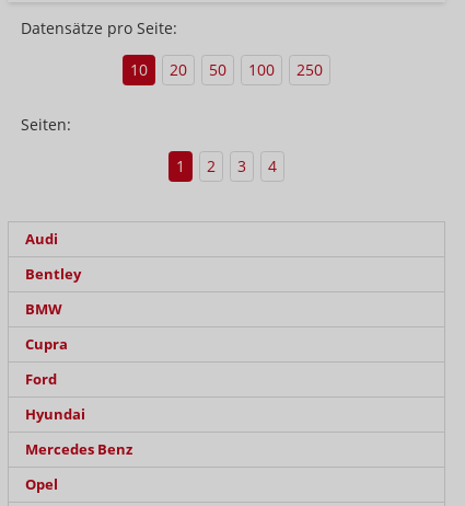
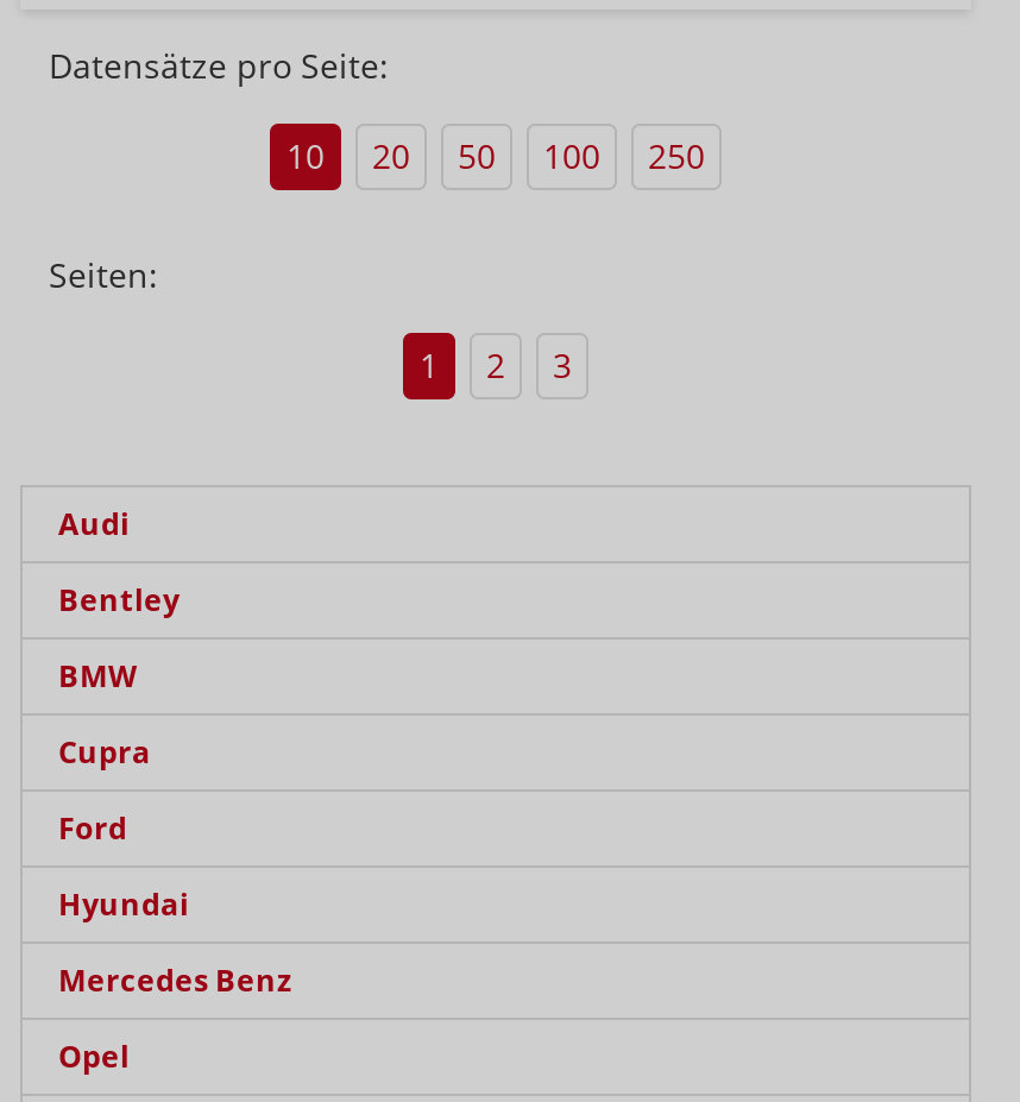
[268,156,277,177] 4 -> none

